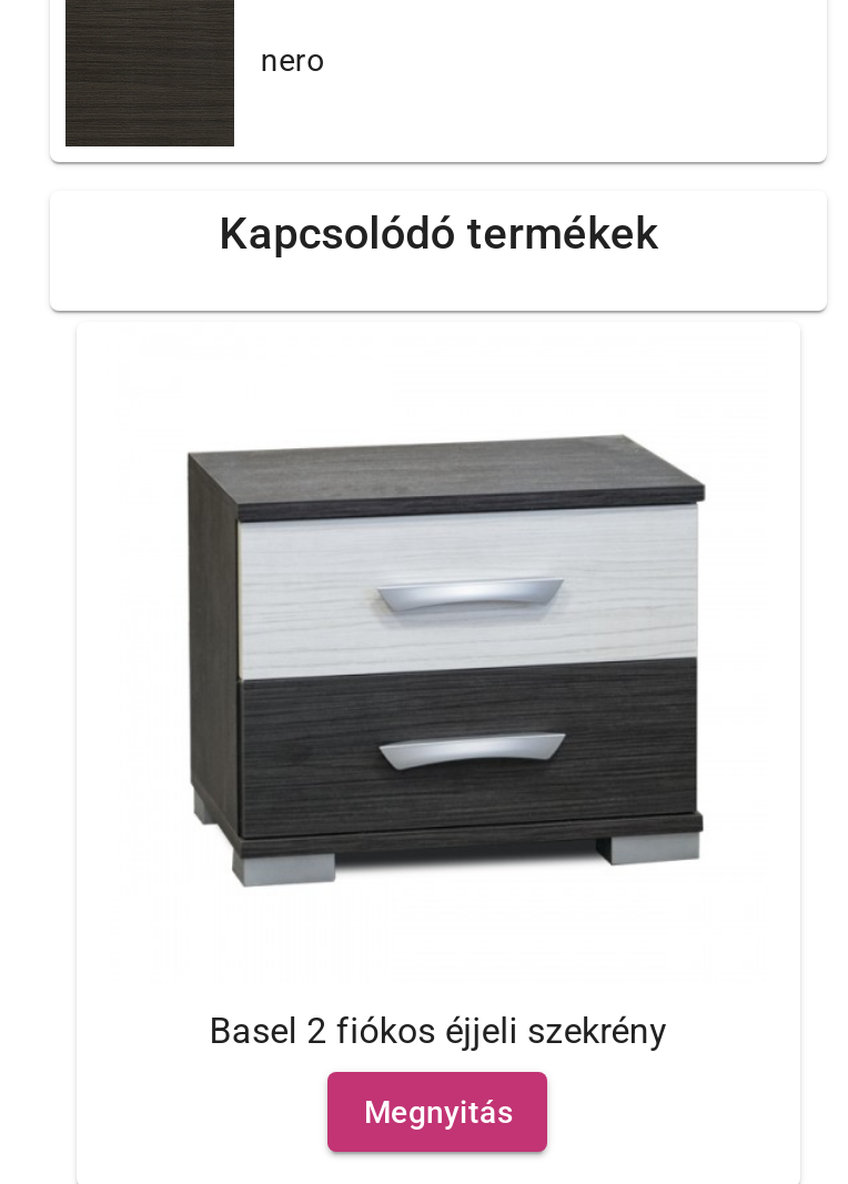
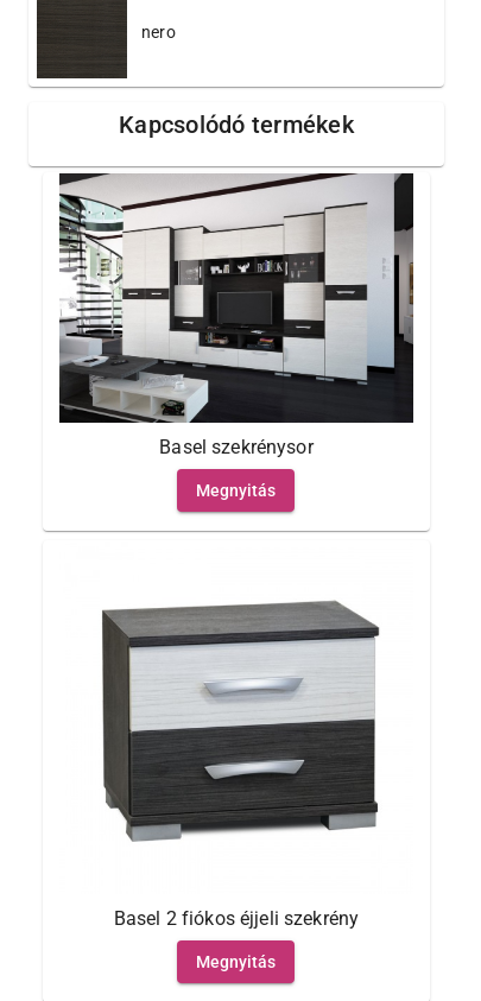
none -> [58,172,414,499] [image] | Basel szekrénysor | Megnyitás

